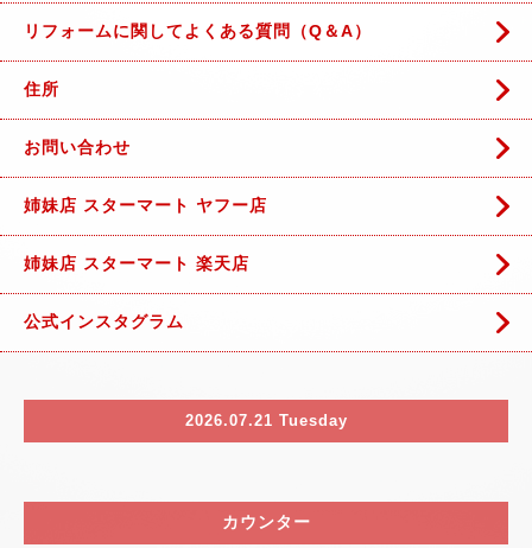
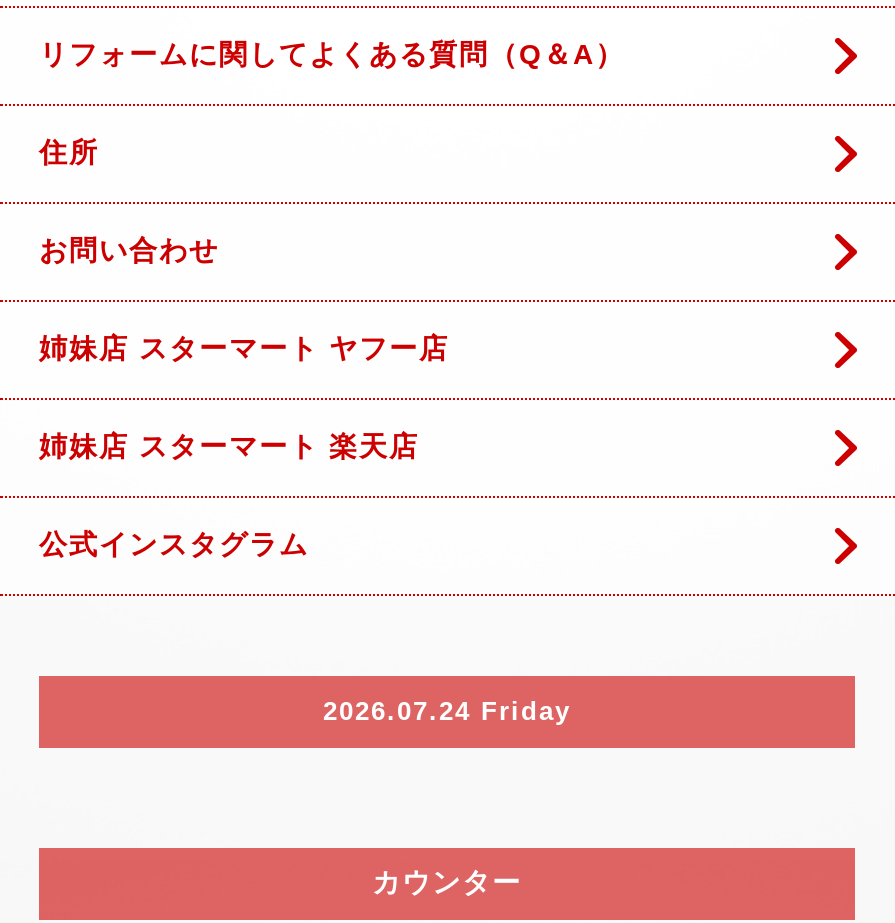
[185,412,347,430] 2026.07.21 Tuesday -> [323,697,571,727] 2026.07.24 Friday

